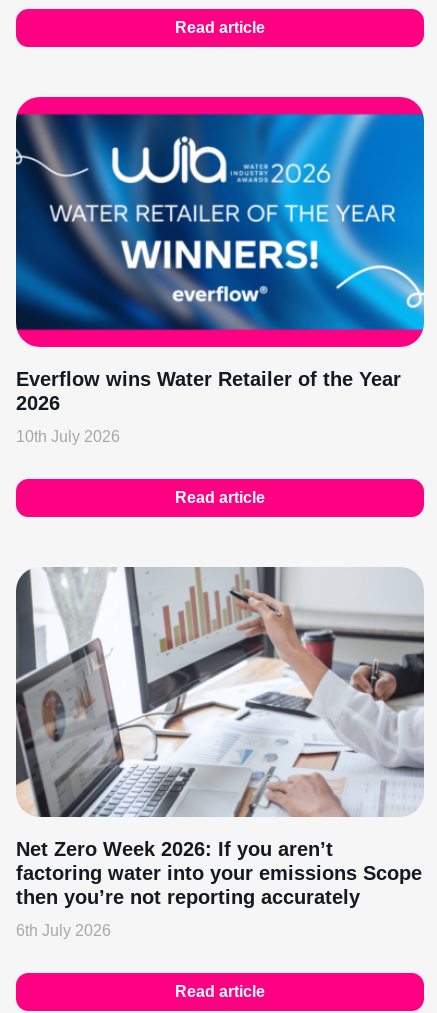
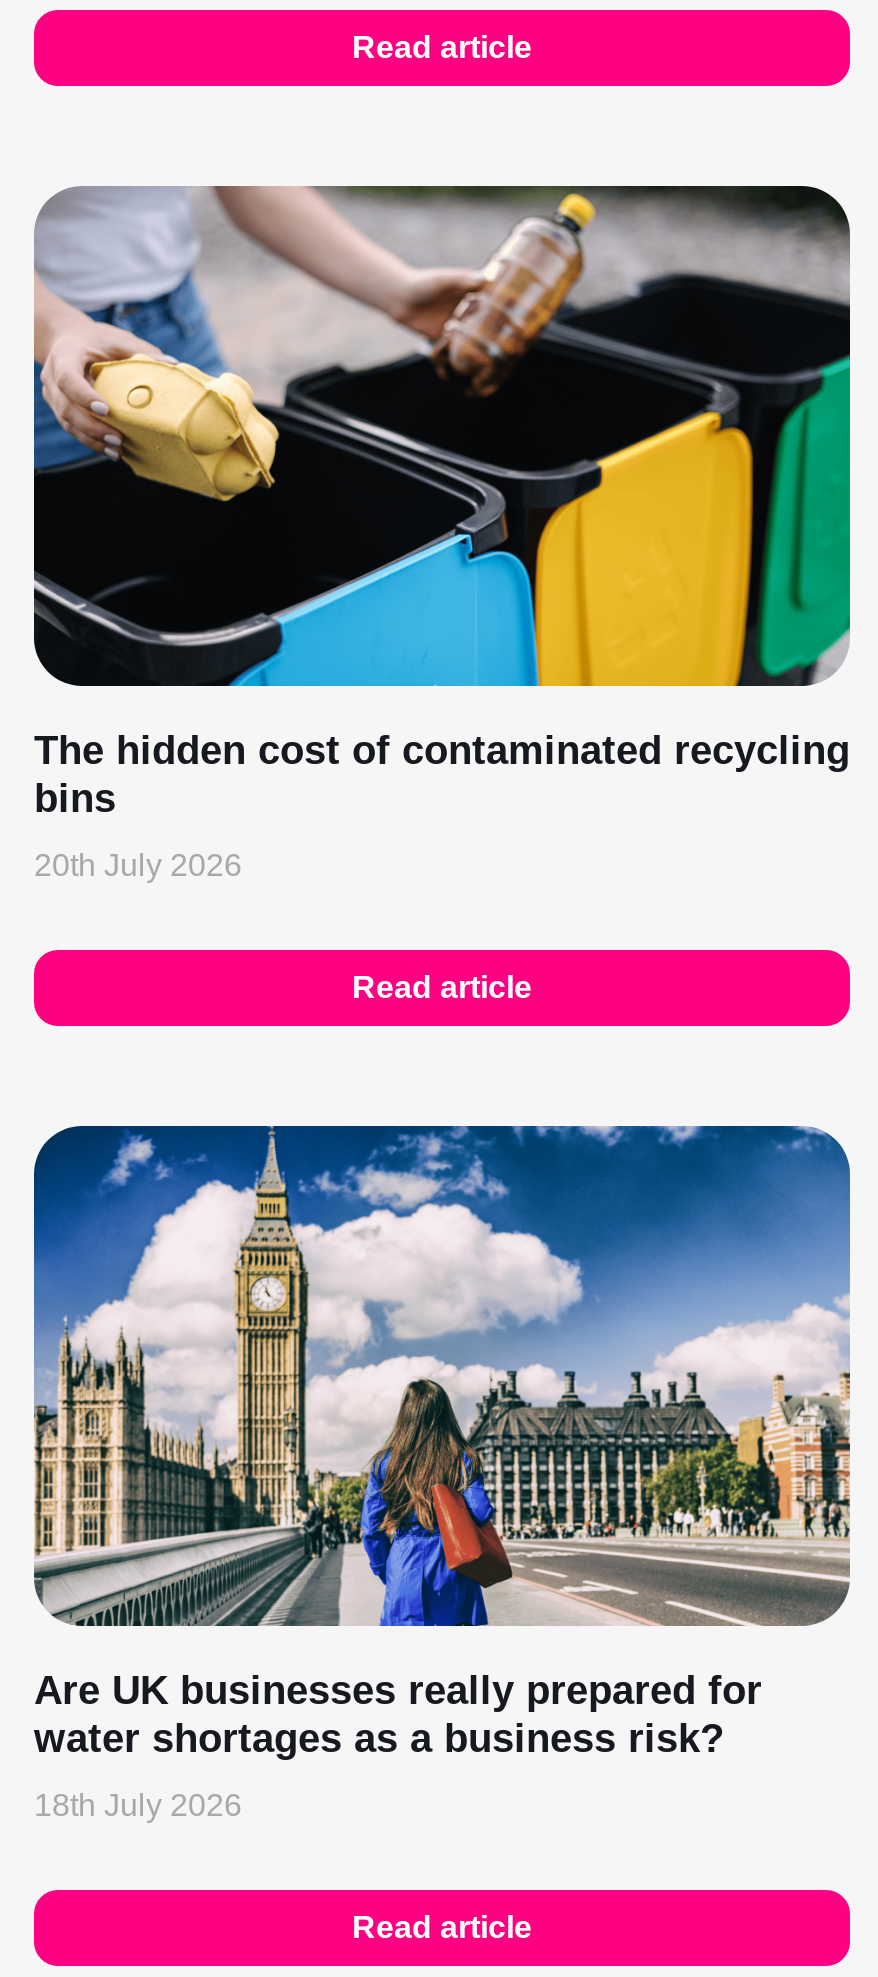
[15,96,425,413] [image] | Everflow wins Water Retailer of the Year | 2026 -> [32,183,852,820] [image] | The hidden cost of contaminated recycling | bins
[16,427,120,444] 10th July 2026 -> [34,848,242,882] 20th July 2026
[15,566,425,907] [image] | Net Zero Week 2026: If you aren’t | factoring water into your emissions Scope | then you’re not reporting accurately -> [32,1123,850,1760] [image] | Are UK businesses really prepared for | water shortages as a business risk?
[16,921,111,938] 6th July 2026 -> [34,1788,242,1822] 18th July 2026

